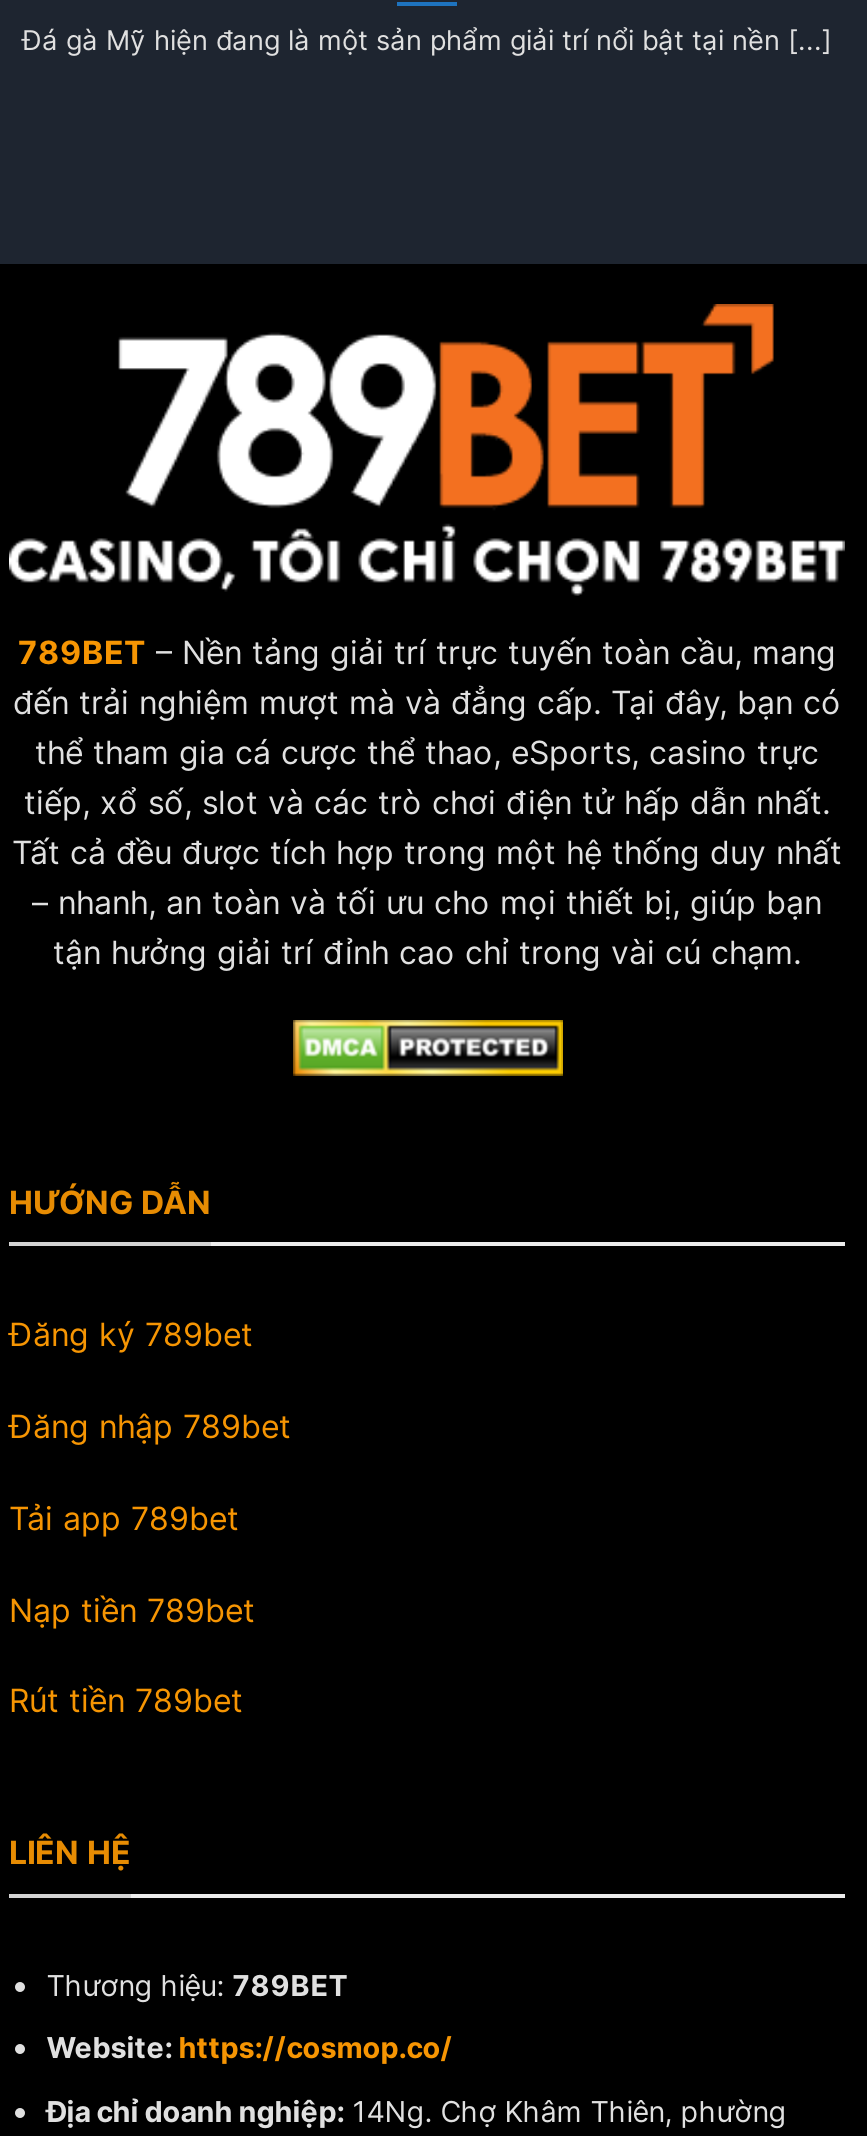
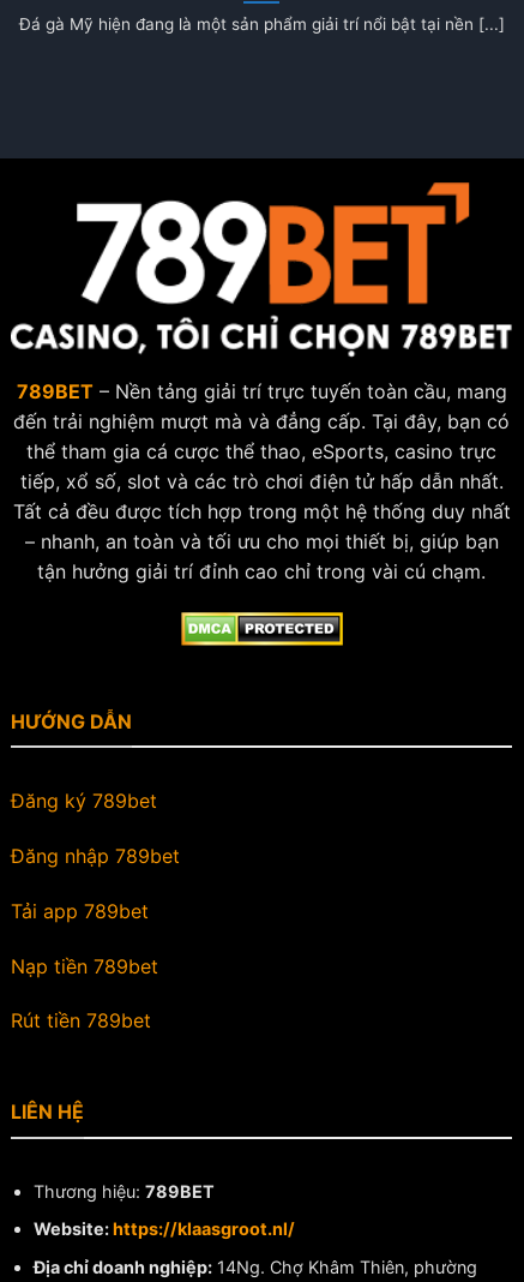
[46,2030,452,2064] Website: https://cosmop.co/ -> [33,1219,295,1239] Website: https://klaasgroot.nl/

